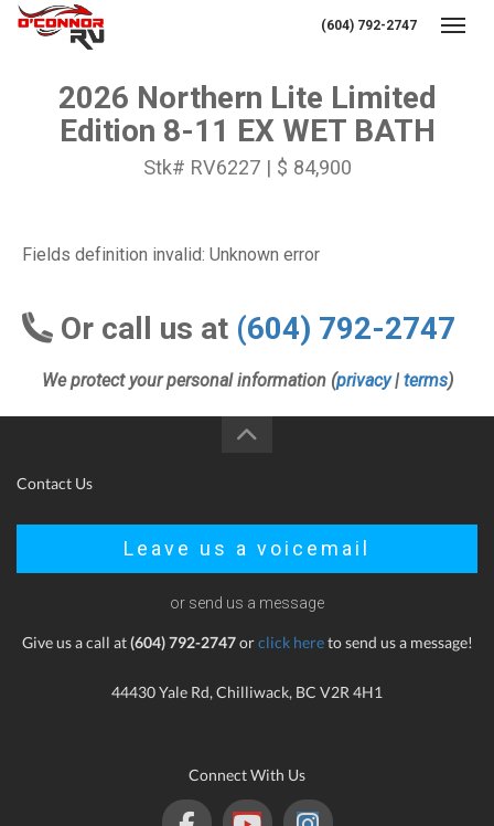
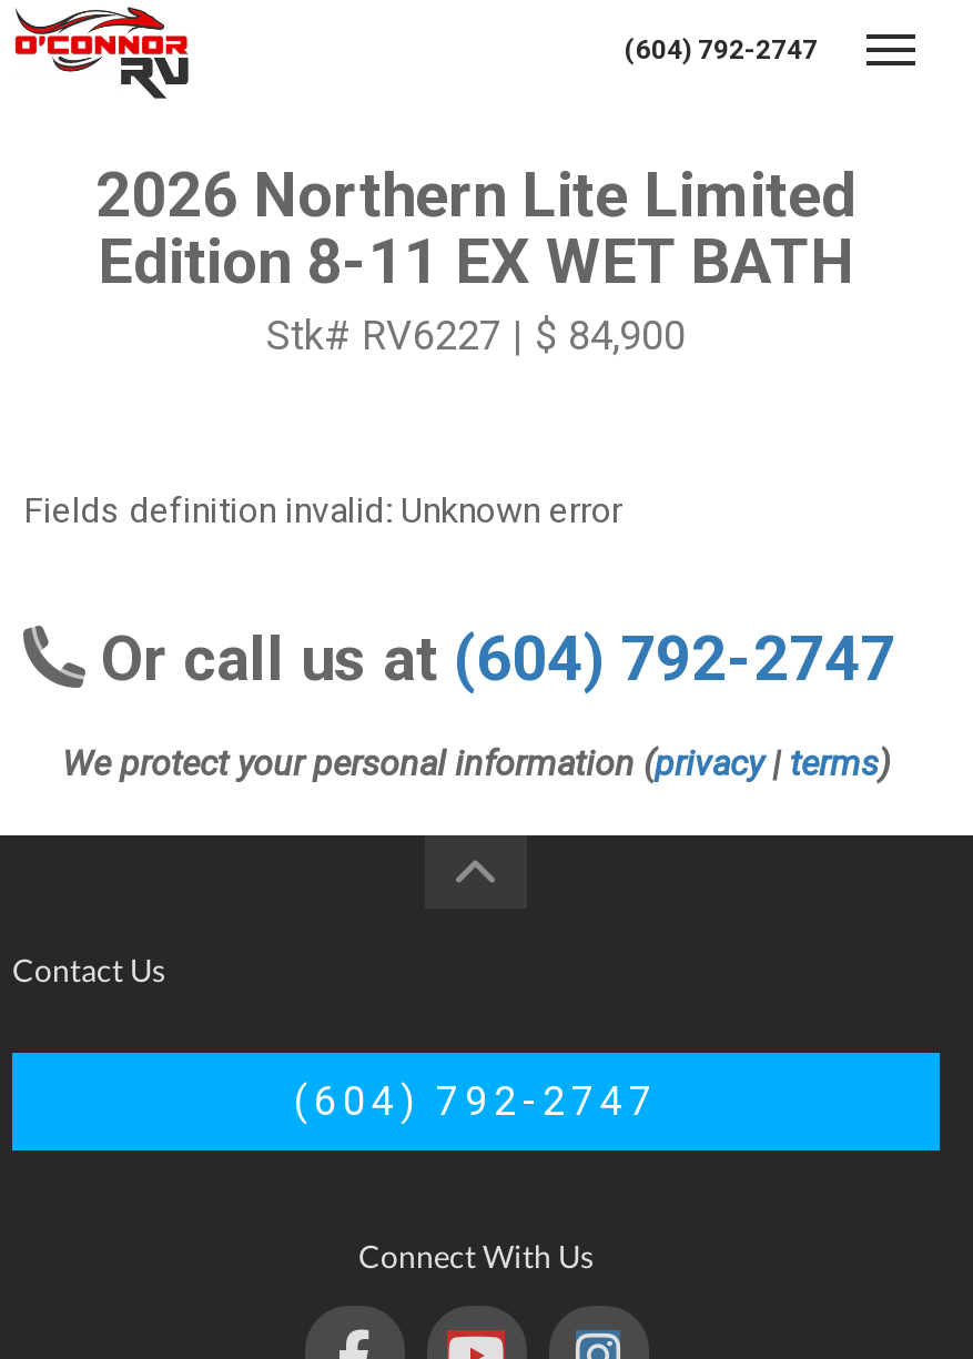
[22,537,472,701] Leave us a voicemail | or send us a message | Give us a call at (604) 792-2747 or click here to send us a message! | 44430 Yale Rd, Chilliwack, BC V2R 4H1 -> [294,1077,658,1124] (604) 792-2747

